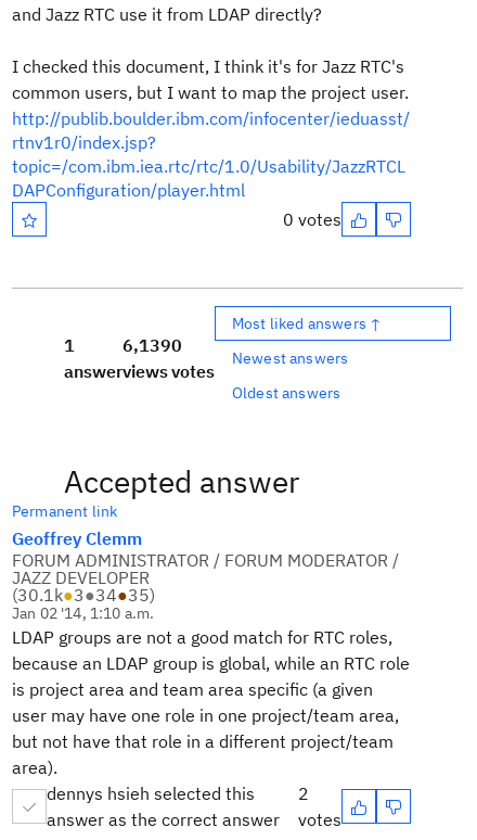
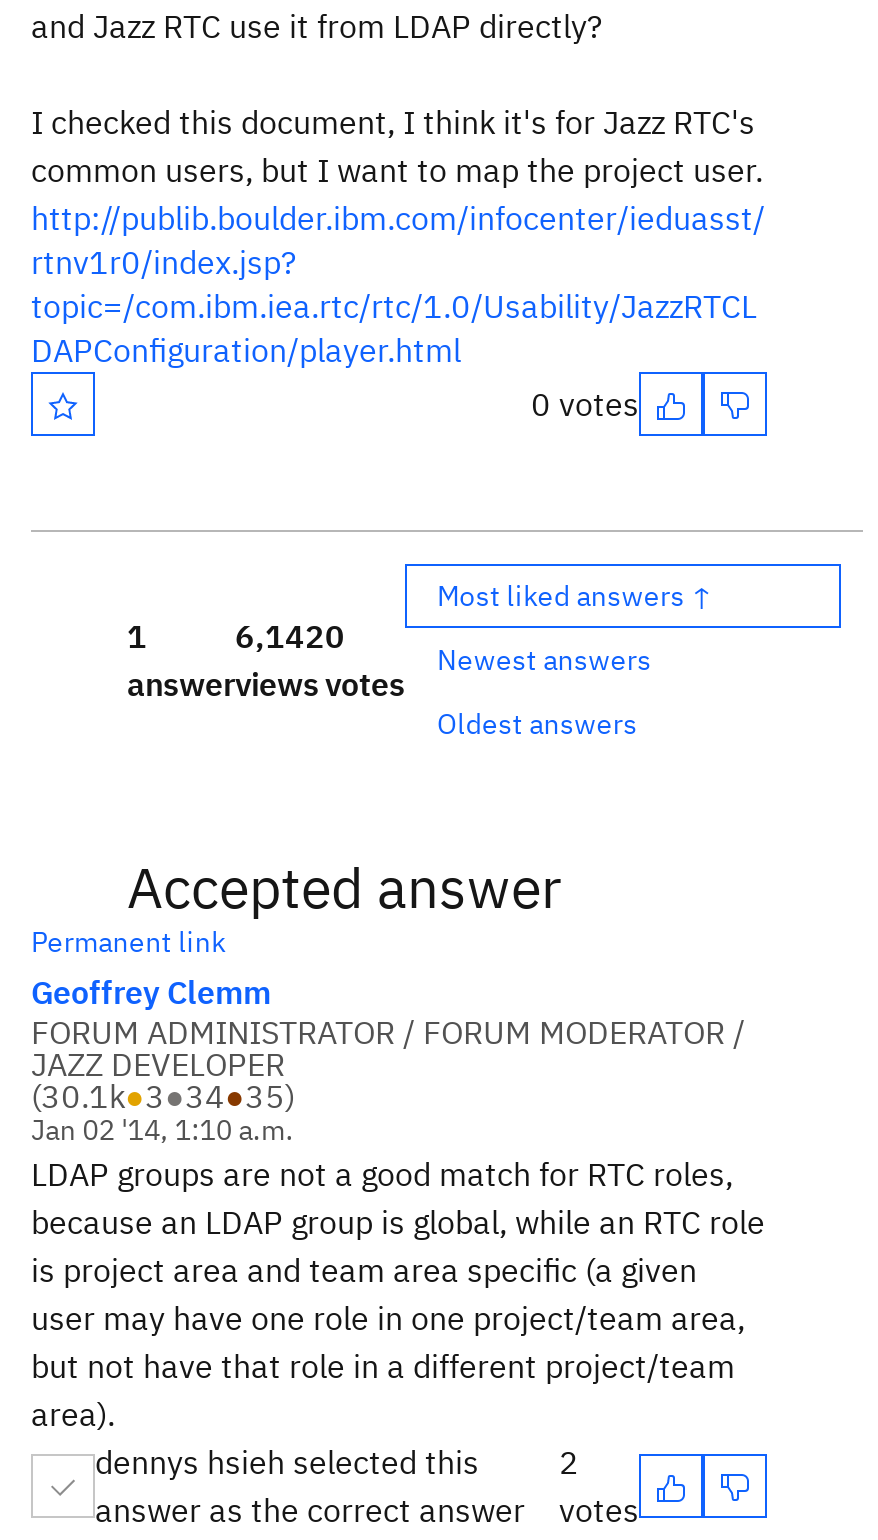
[123,334,182,356] 6,139 0 -> [235,616,345,656] 6,142 0

